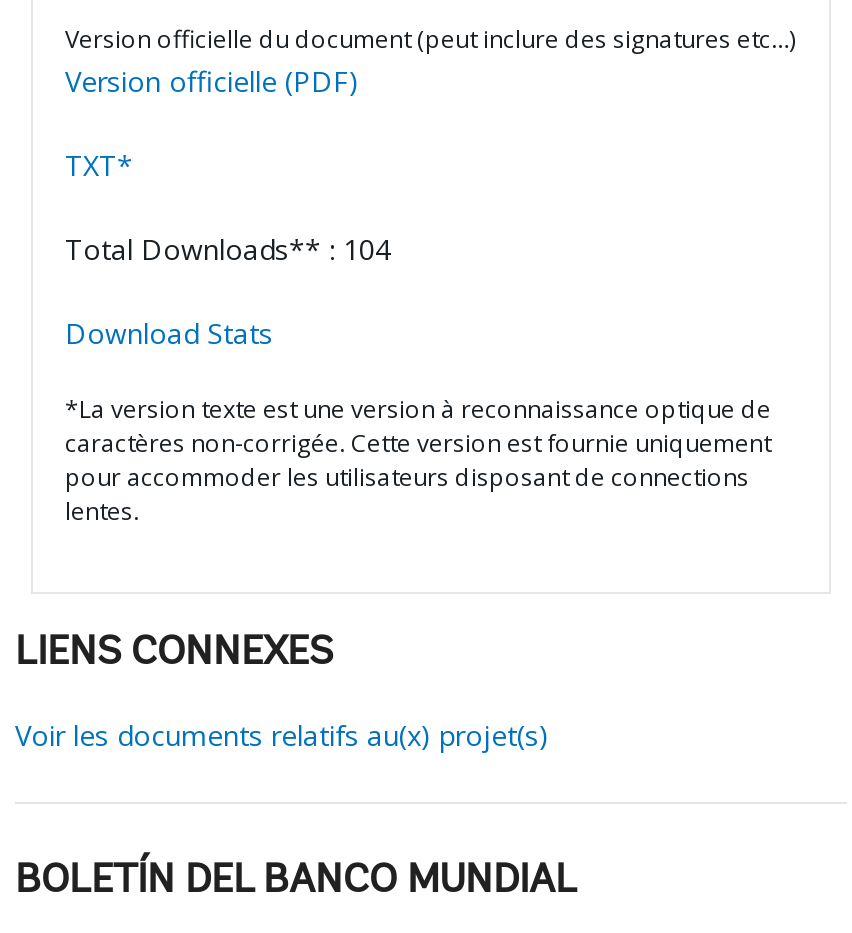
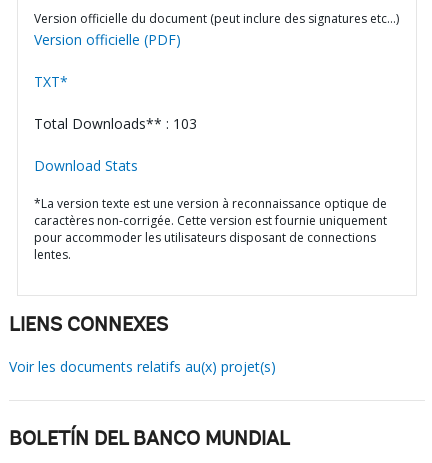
[65,230,391,268] Total Downloads** : 104 -> [34,114,197,133] Total Downloads** : 103

